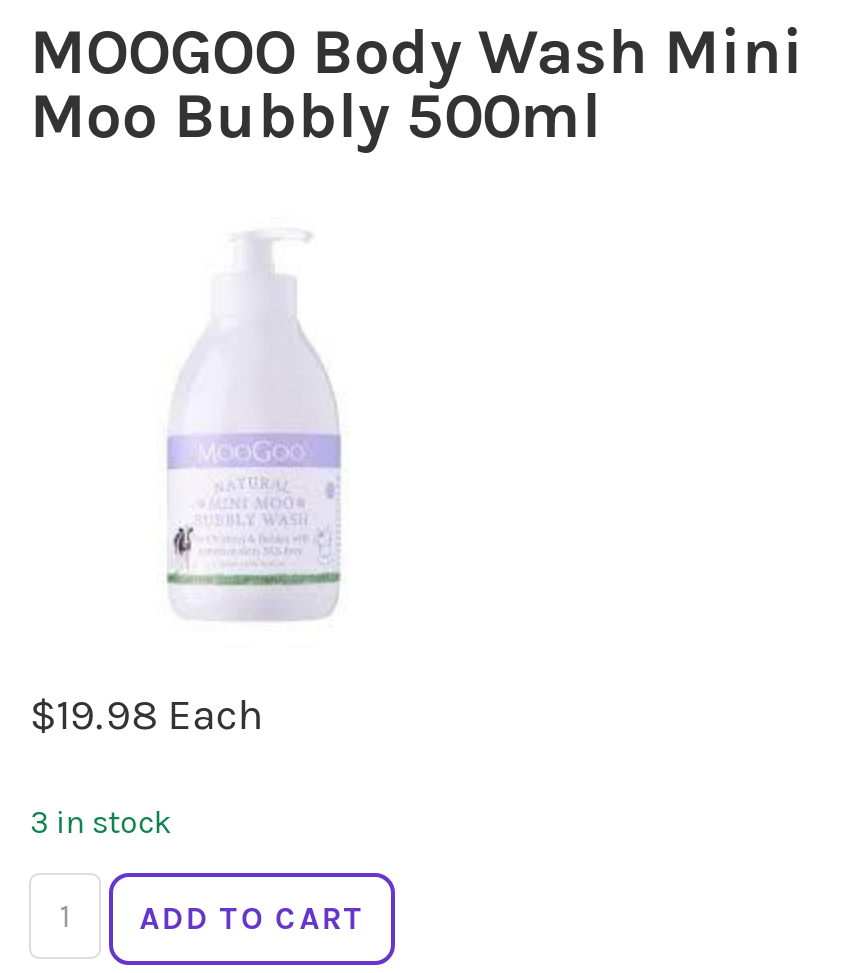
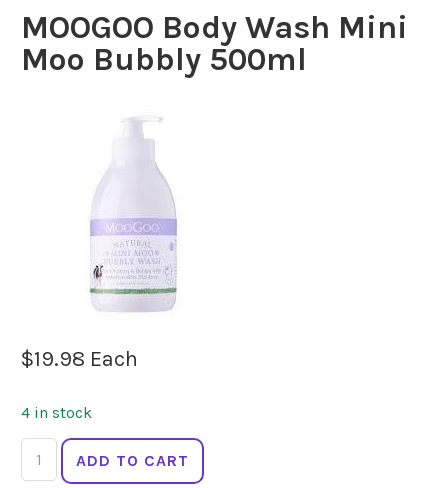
[30,803,172,841] 3 in stock -> [21,403,92,422] 4 in stock

